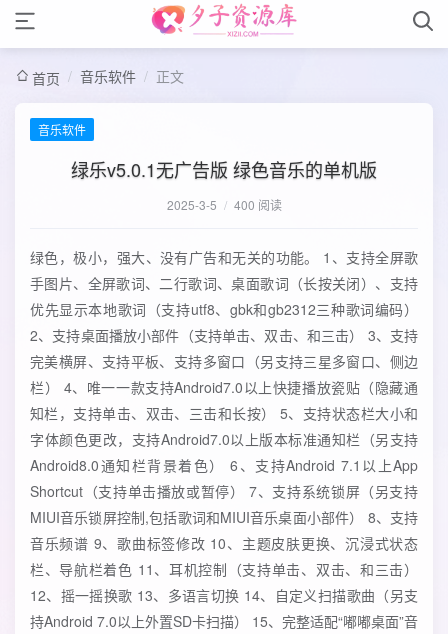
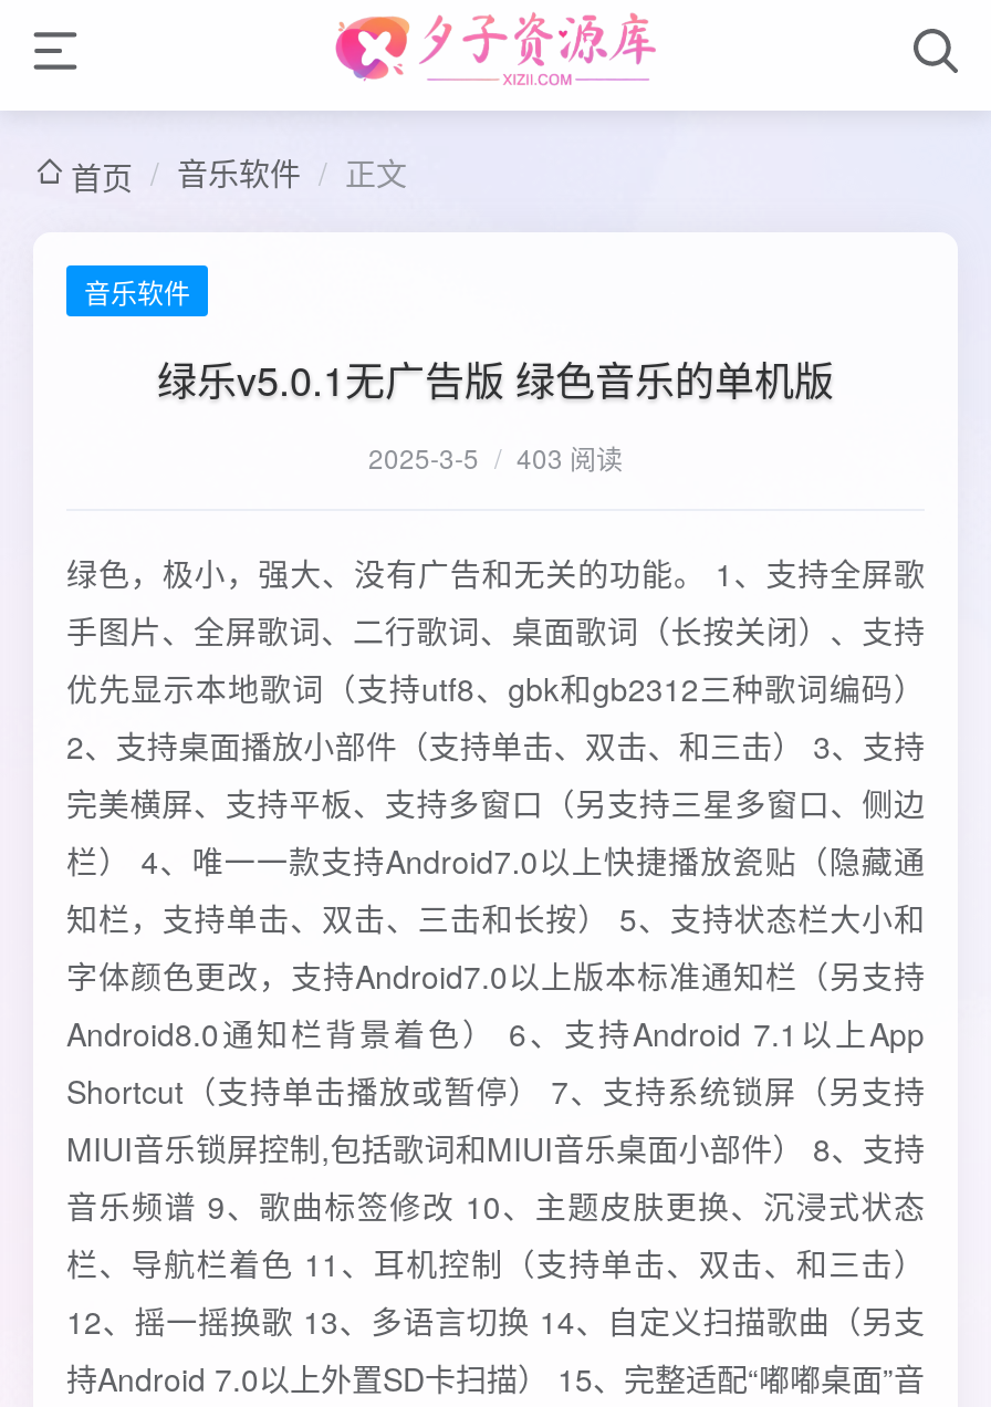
[166,196,281,213] 2025-3-5 / 400 阅读 -> [368,438,623,476] 2025-3-5 / 403 阅读

